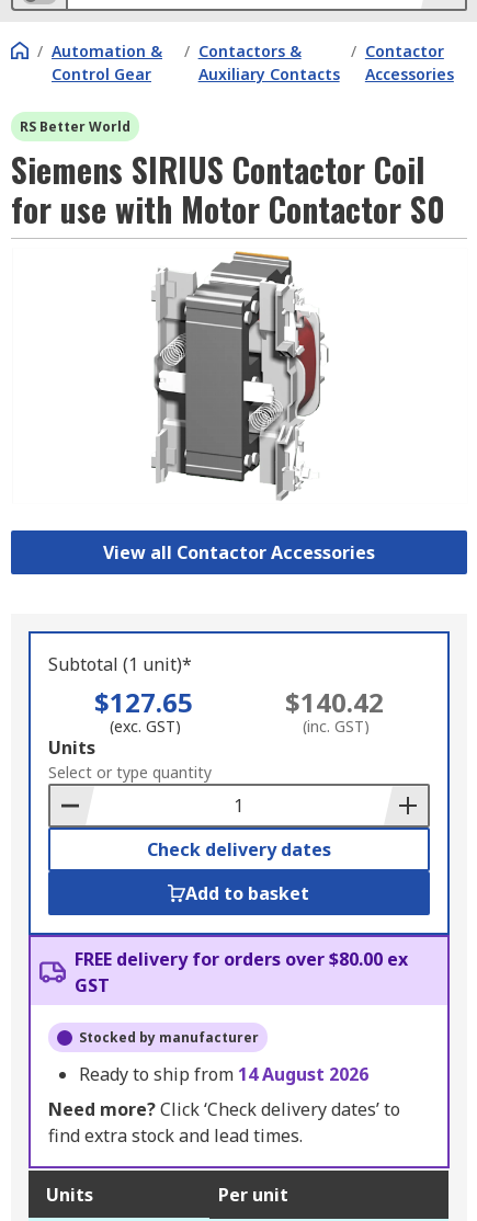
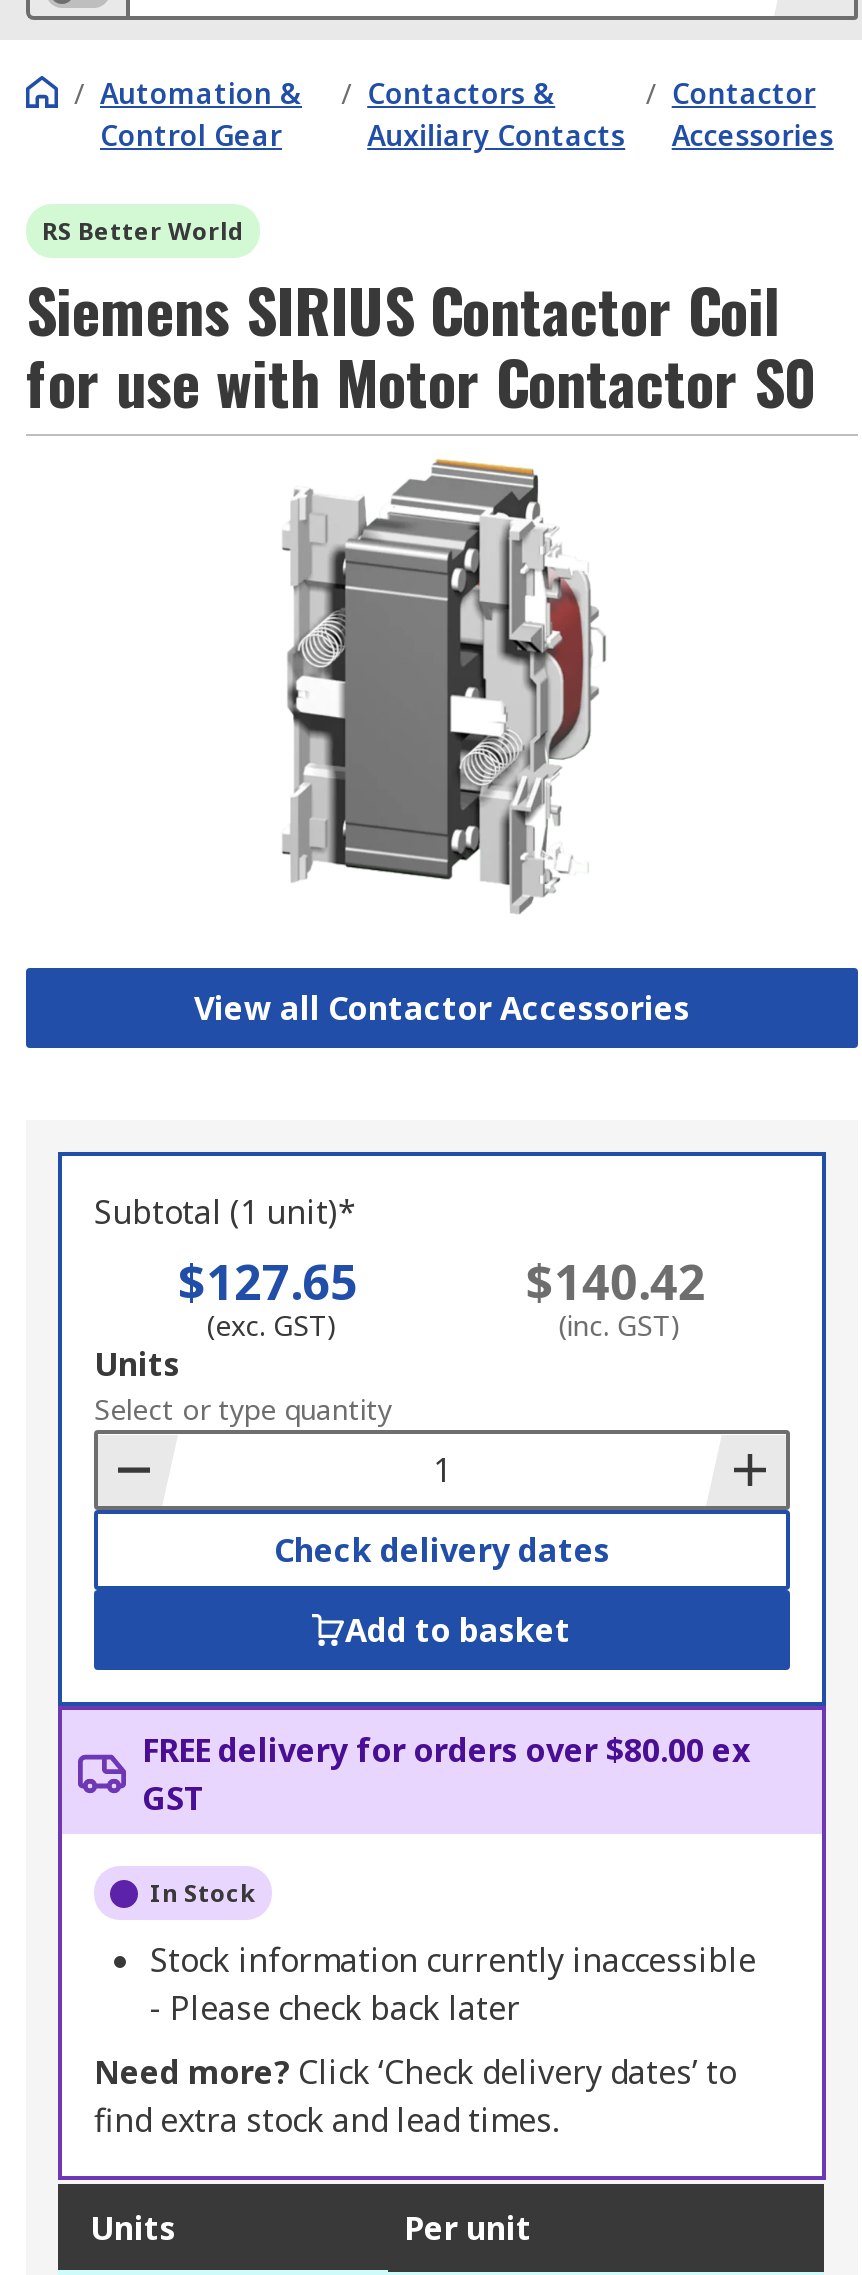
[79,1029,259,1047] Stocked by manufacturer -> [150,1877,256,1911] In Stock
[79,1063,368,1087] Ready to ship from 14 August 2026 -> [150,1939,756,2031] Stock information currently inaccessible | - Please check back later

